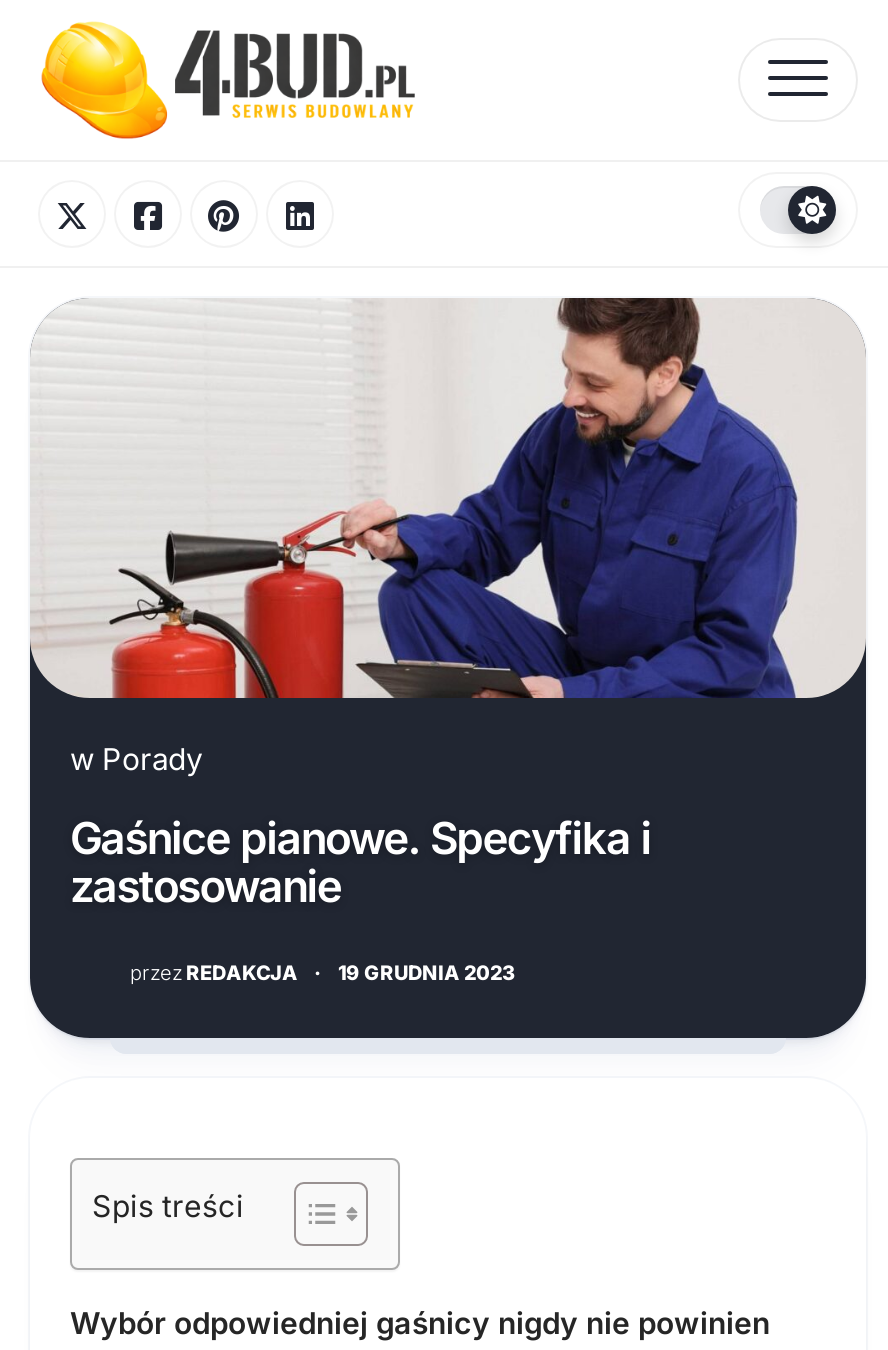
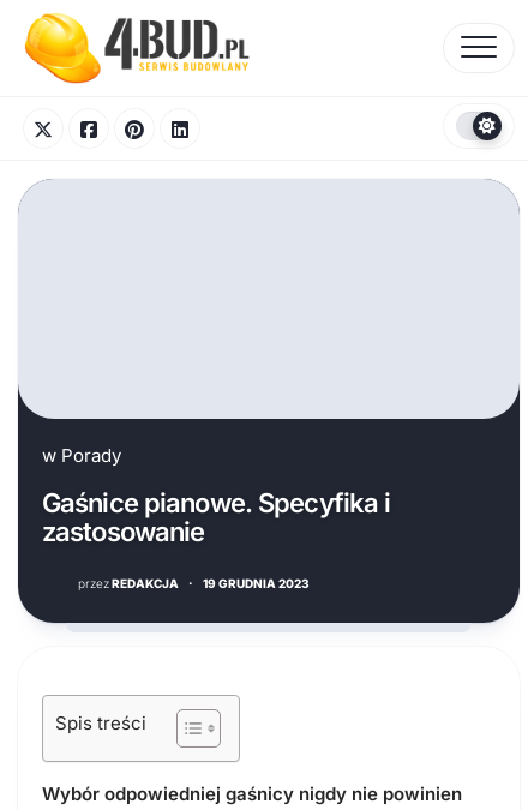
[30,296,800,700] [image] -> none

